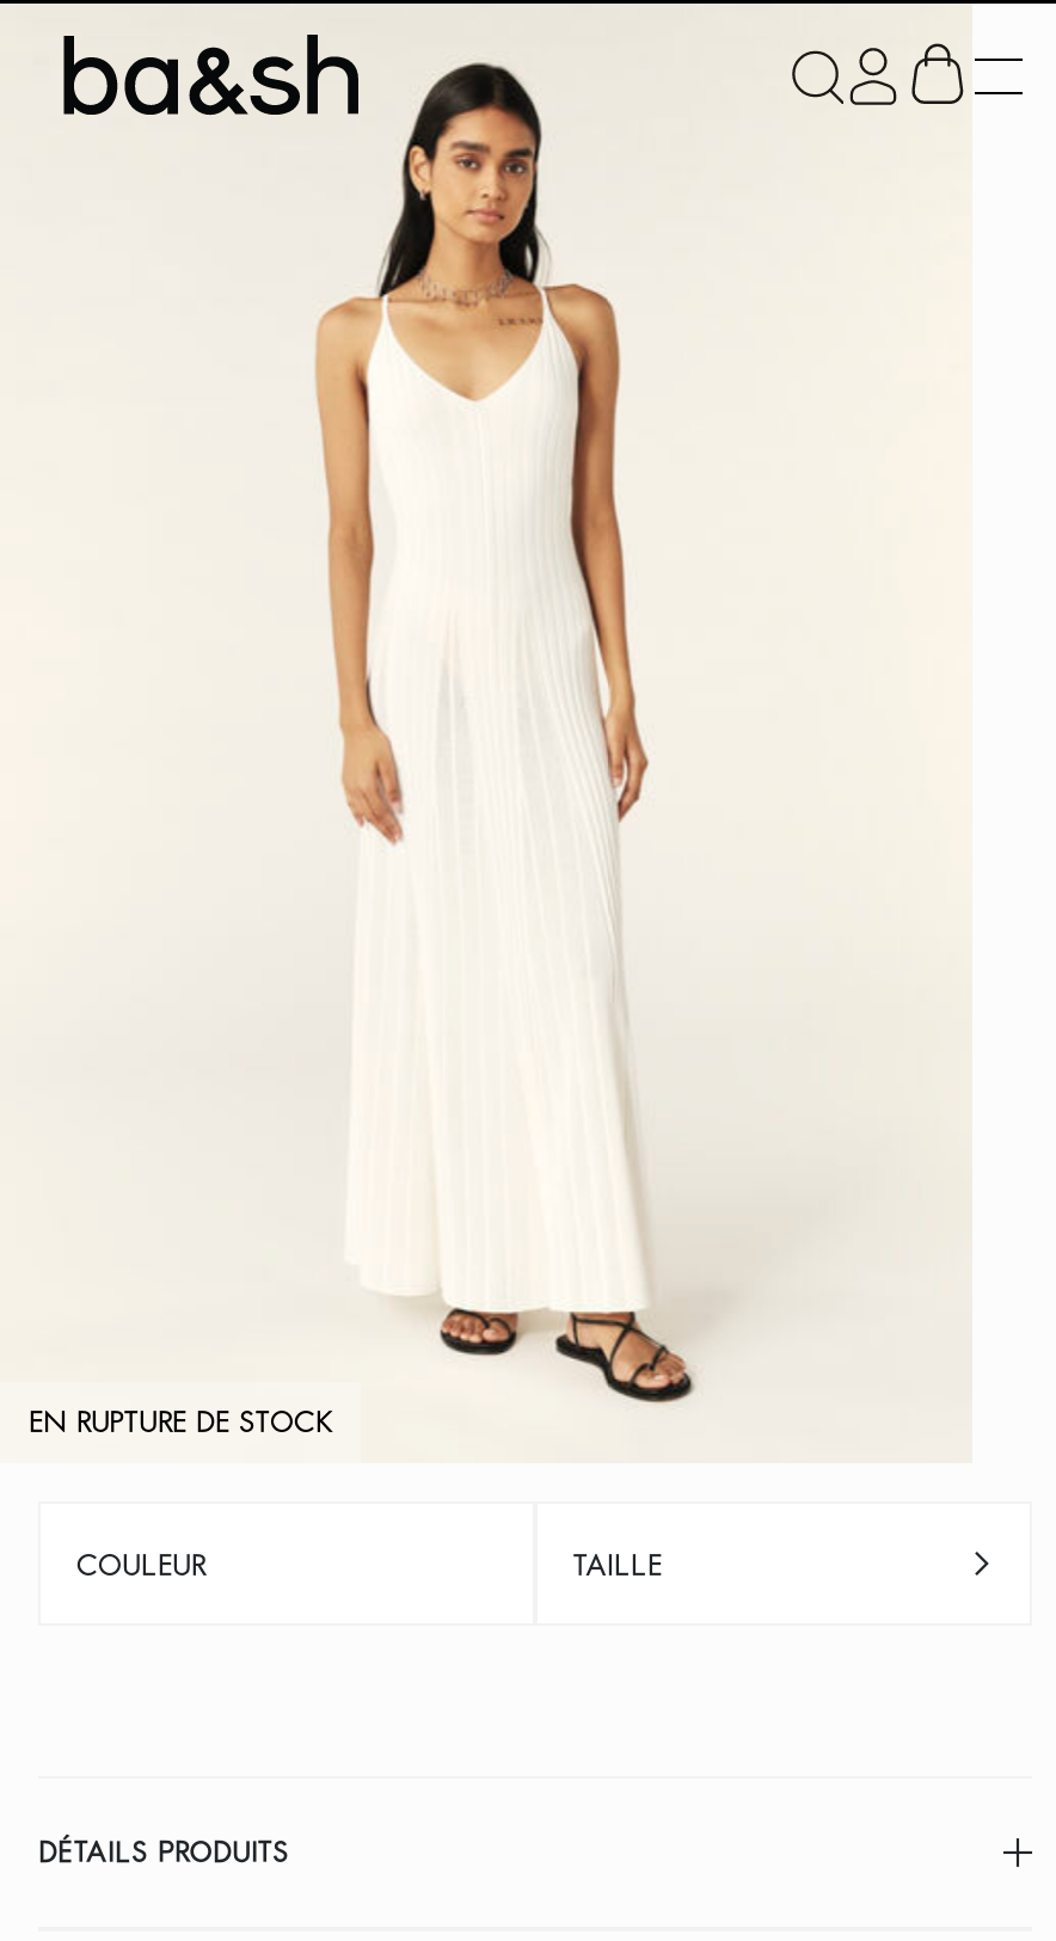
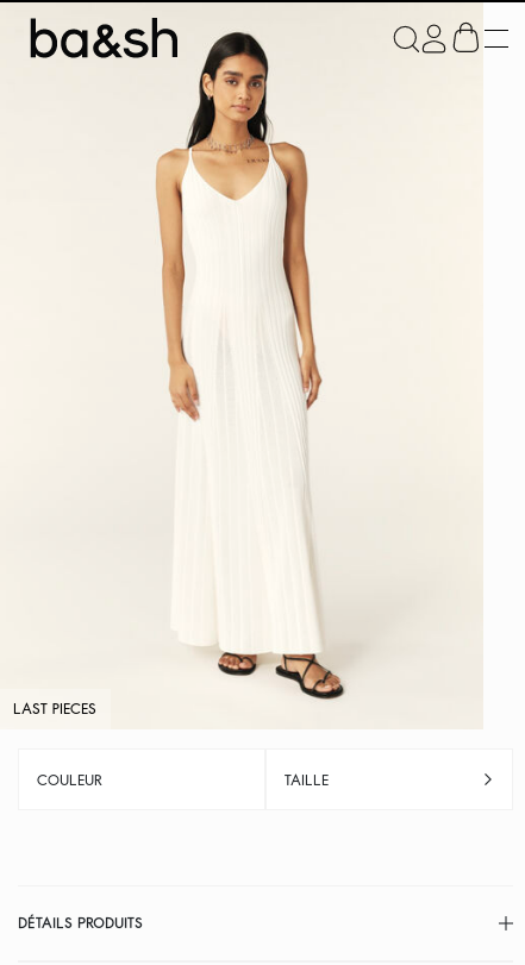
[29,1408,332,1436] EN RUPTURE DE STOCK -> [13,702,96,716] LAST PIECES

